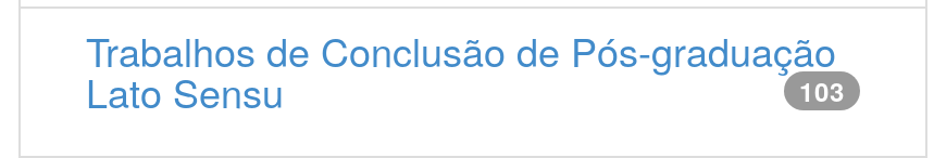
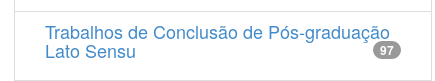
[799,71,845,110] 103 -> [380,41,394,59] 97

